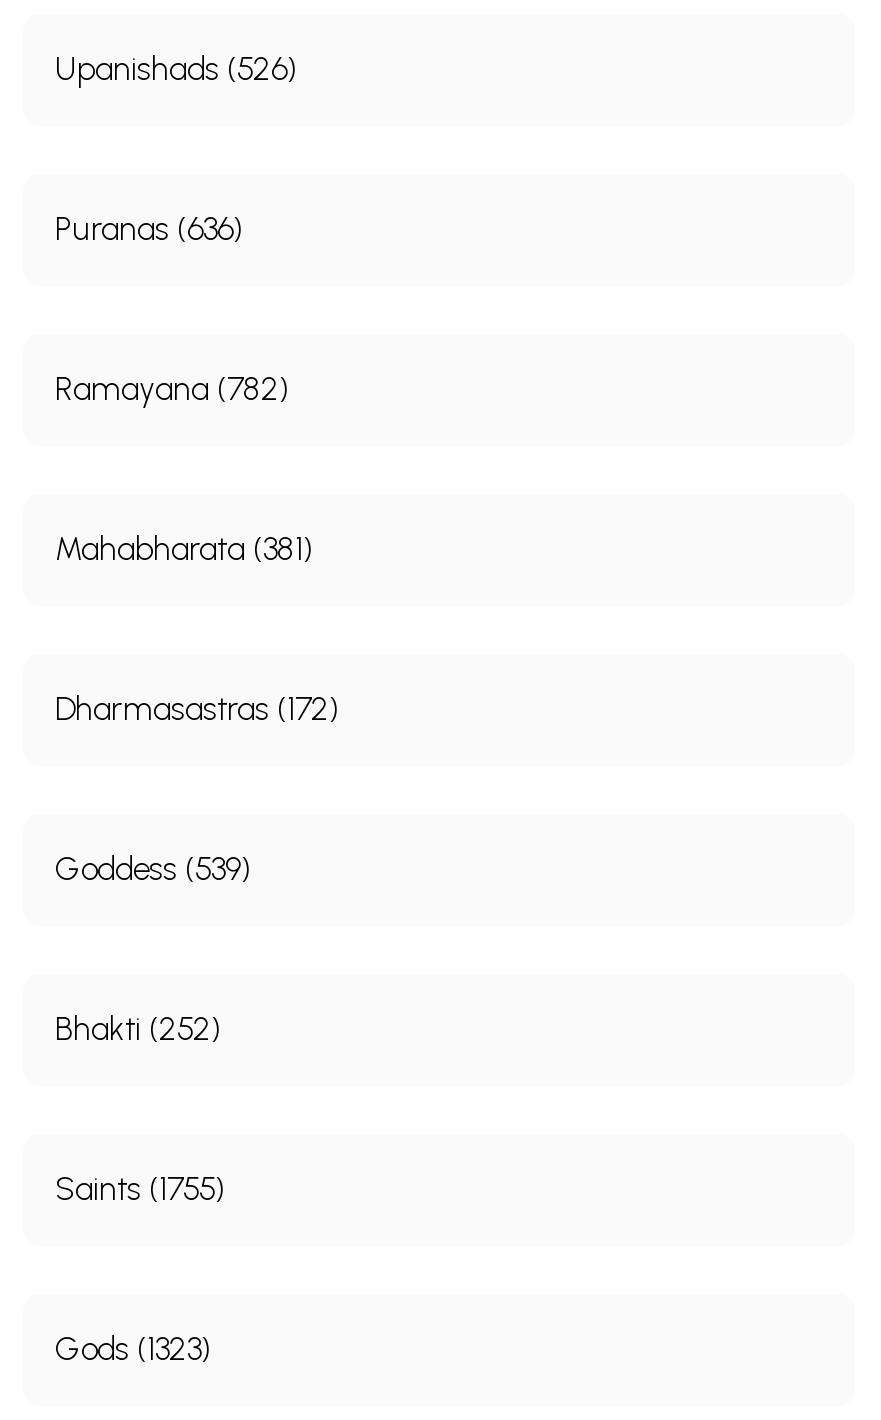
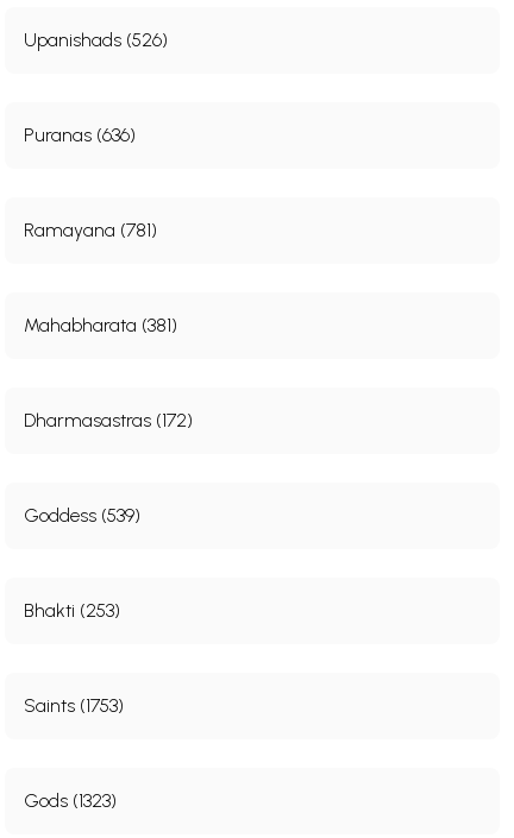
[55,370,289,408] Ramayana (782) -> [24,219,157,241] Ramayana (781)
[55,1010,221,1048] Bhakti (252) -> [24,599,120,622] Bhakti (253)
[55,1170,225,1208] Saints (1755) -> [24,694,124,717] Saints (1753)

